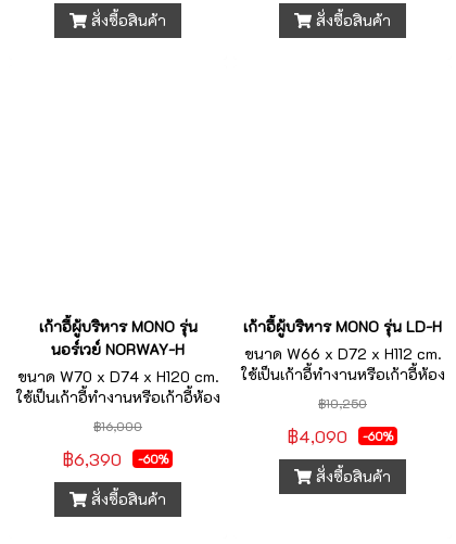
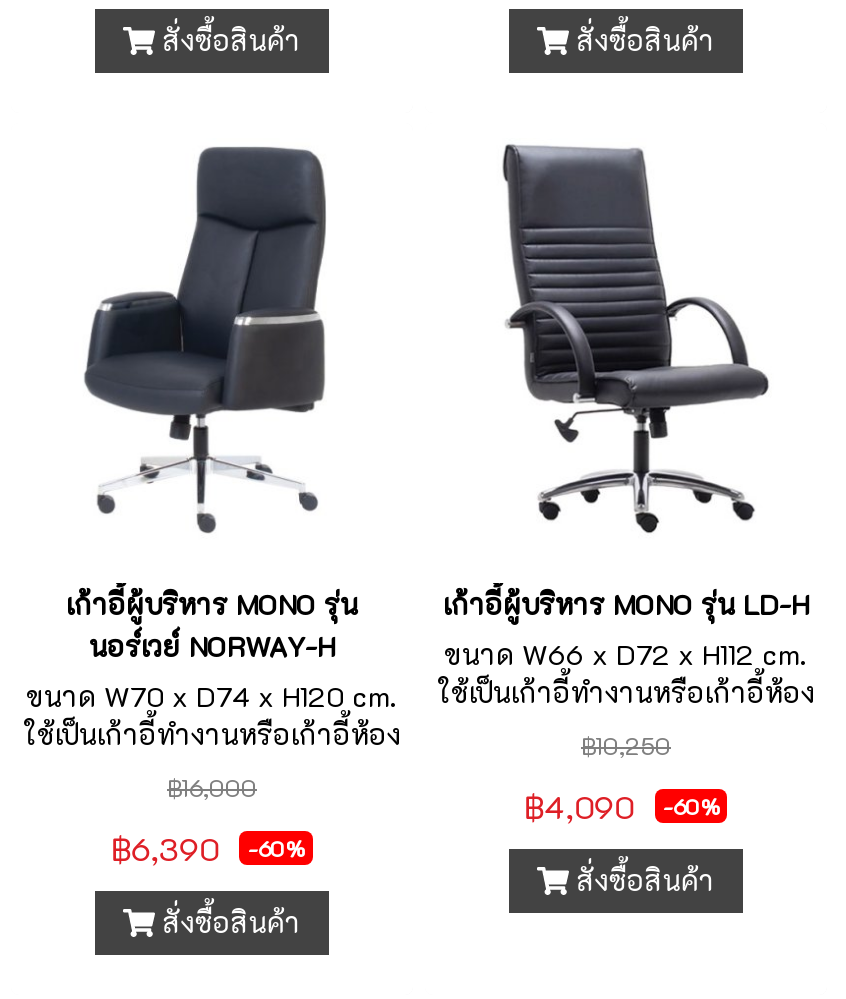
none -> [83,145,327,535] [image]
none -> [501,143,771,535] [image]

